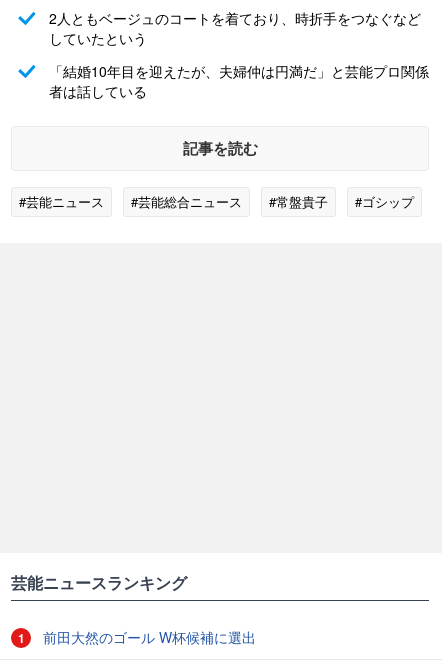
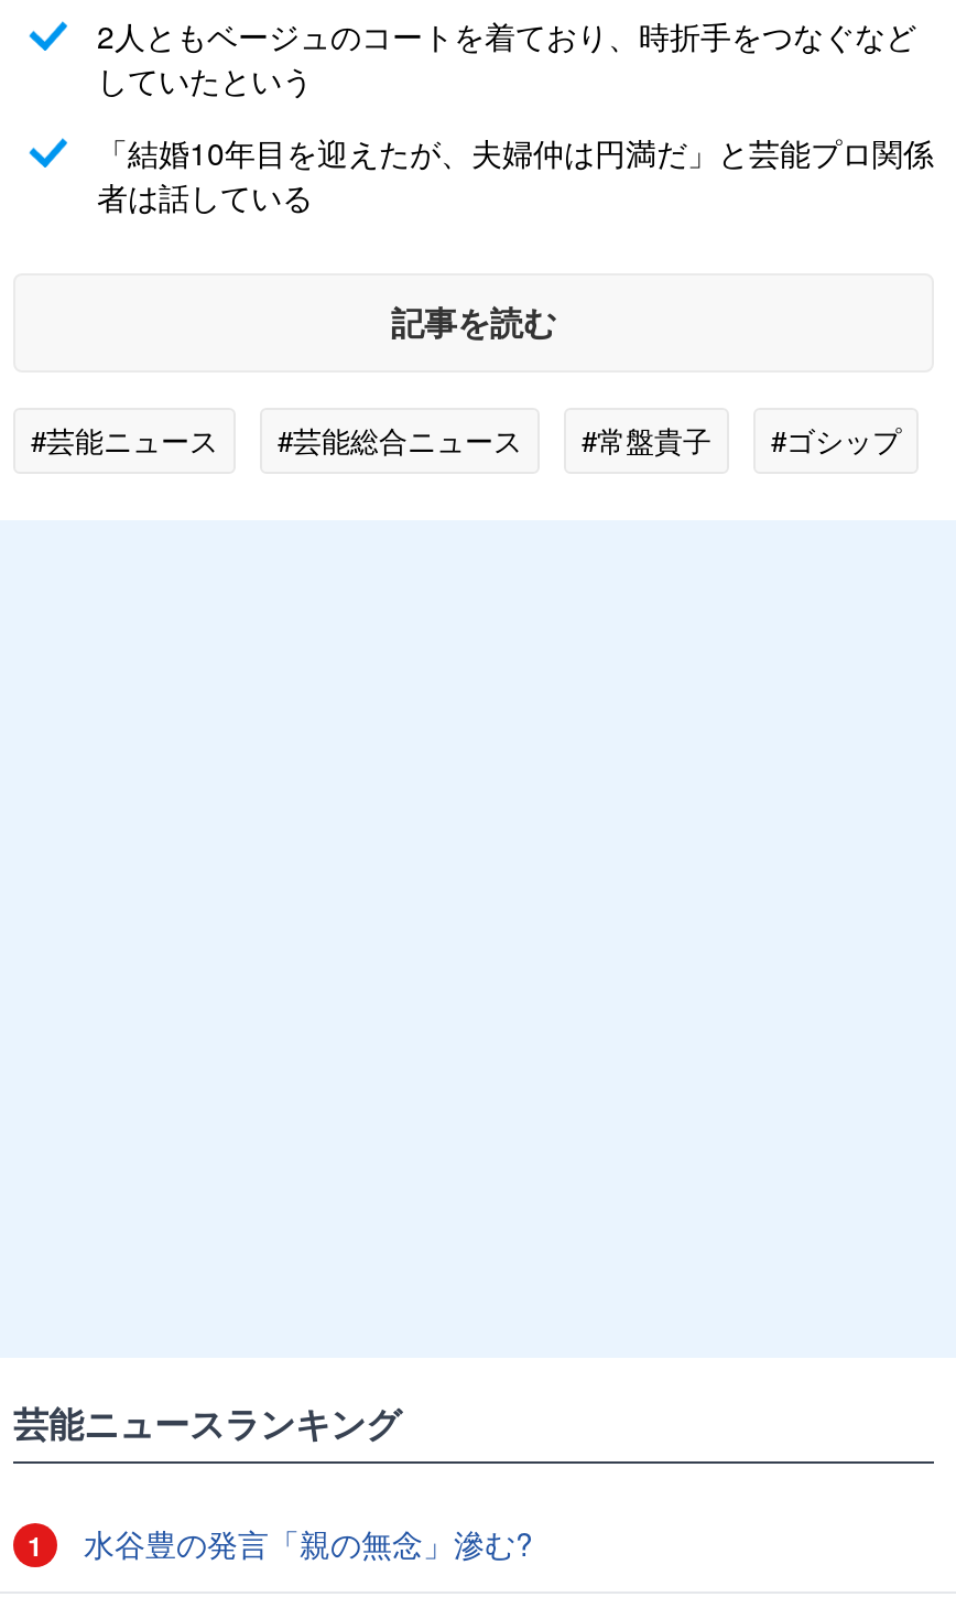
[39,627,256,647] 前田大然のゴール W杯候補に選出 -> [75,1520,533,1564] 水谷豊の発言「親の無念」滲む?

